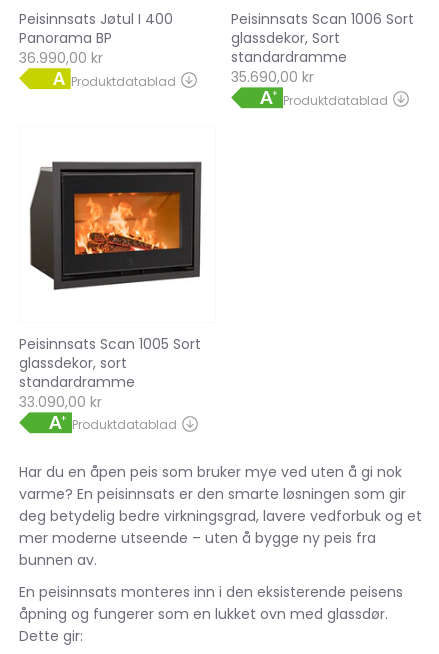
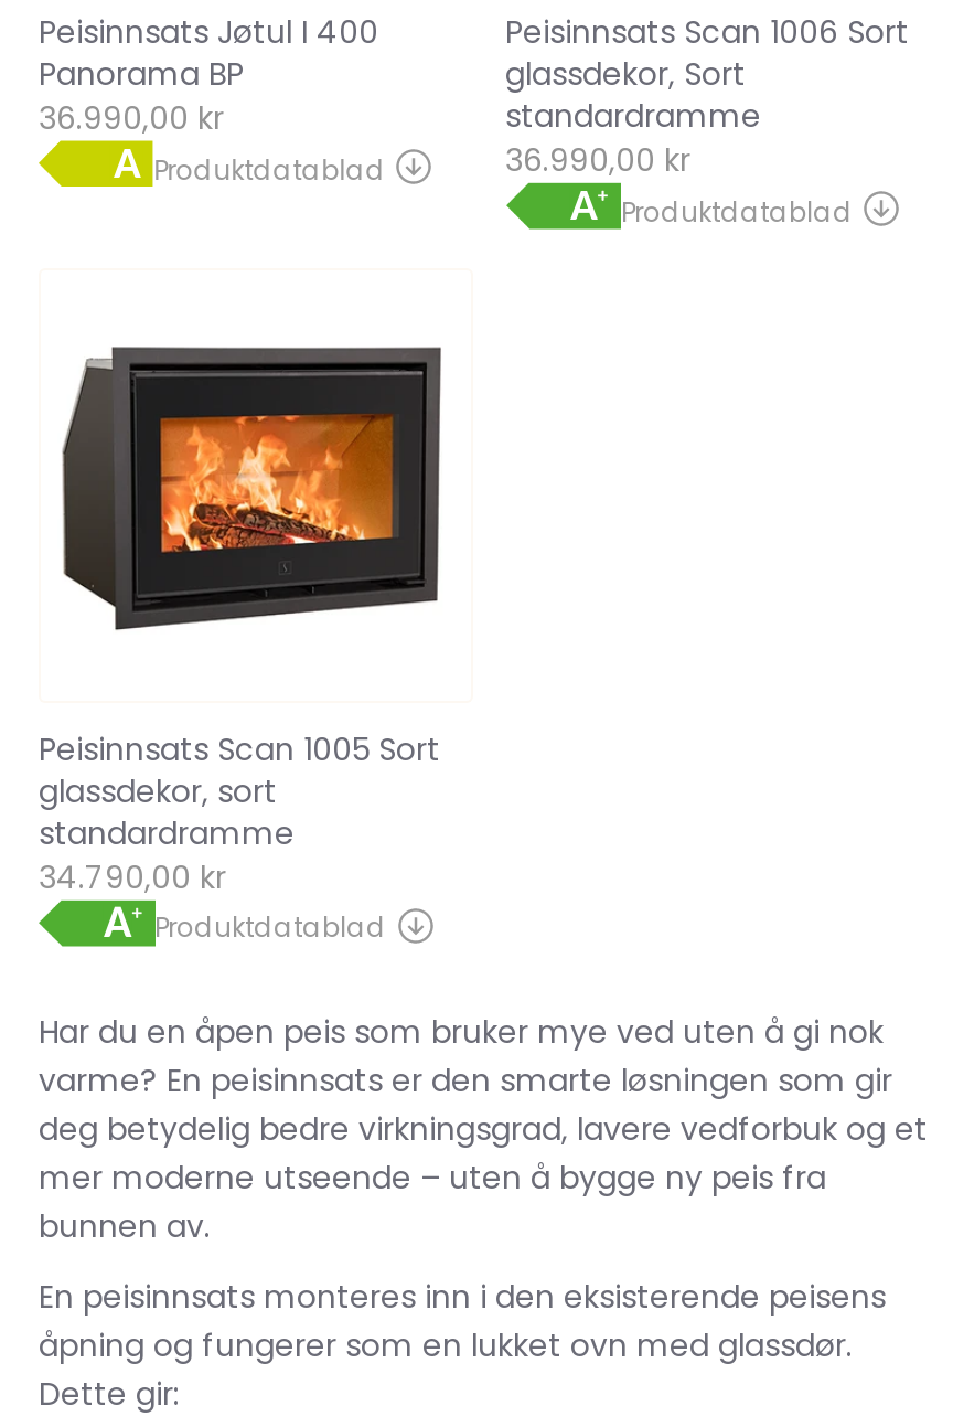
[230,67,313,87] 35.690,00 kr -> [505,139,690,183] 36.990,00 kr
[19,392,102,412] 33.090,00 kr -> [39,856,226,900] 34.790,00 kr

